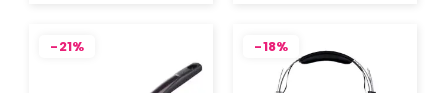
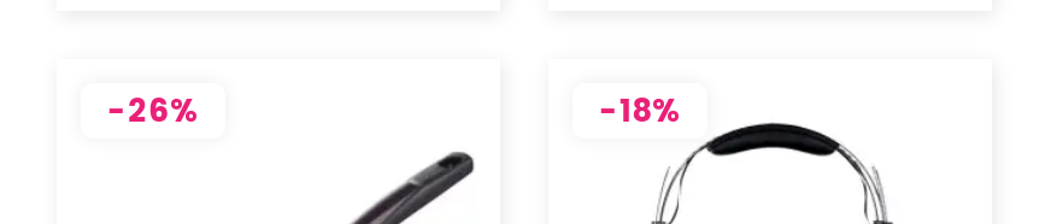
[50,37,84,56] -21% -> [108,89,199,135] -26%

